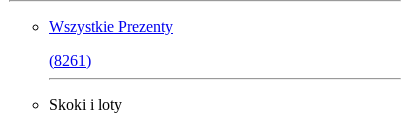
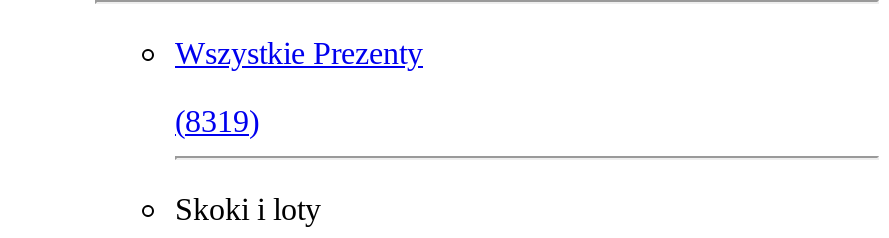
[49,52,91,69] (8261) -> [175,104,259,138] (8319)

